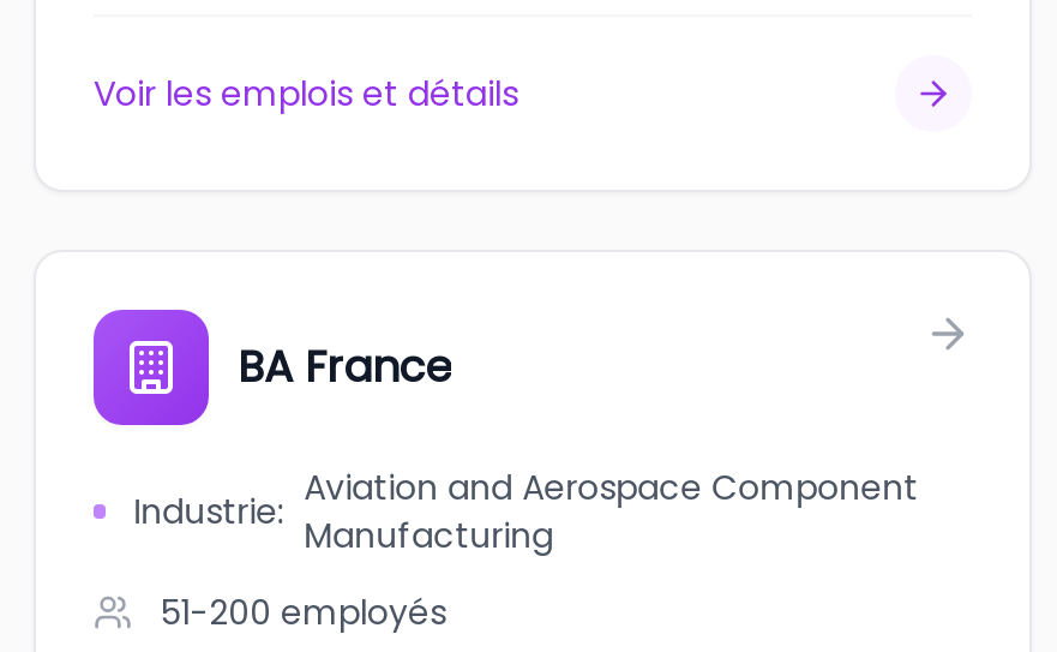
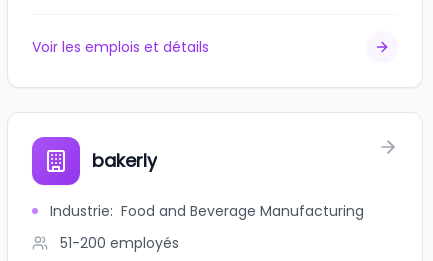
[238,336,451,396] BA France -> [92,148,157,173] bakerly
[133,463,918,560] Industrie: Aviation and Aerospace Component | Manufacturing -> [50,201,364,221] Industrie: Food and Beverage Manufacturing

